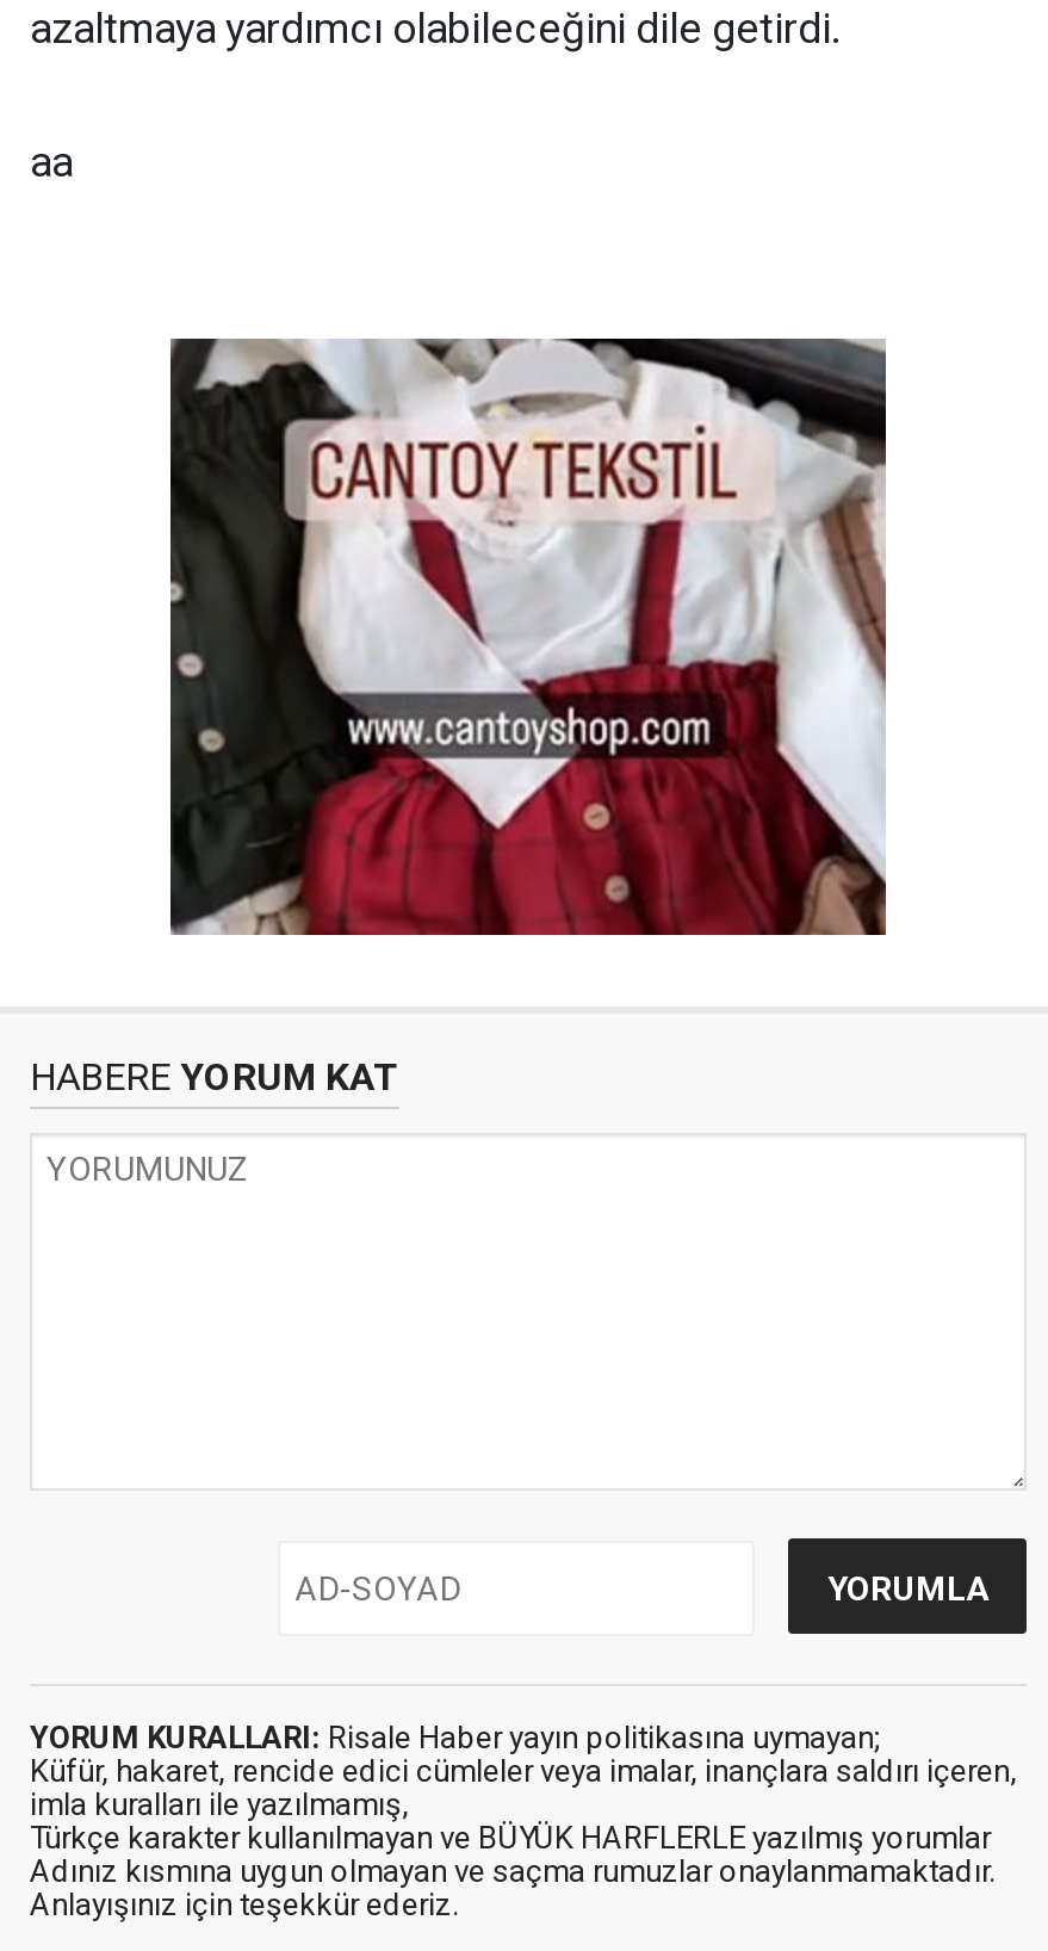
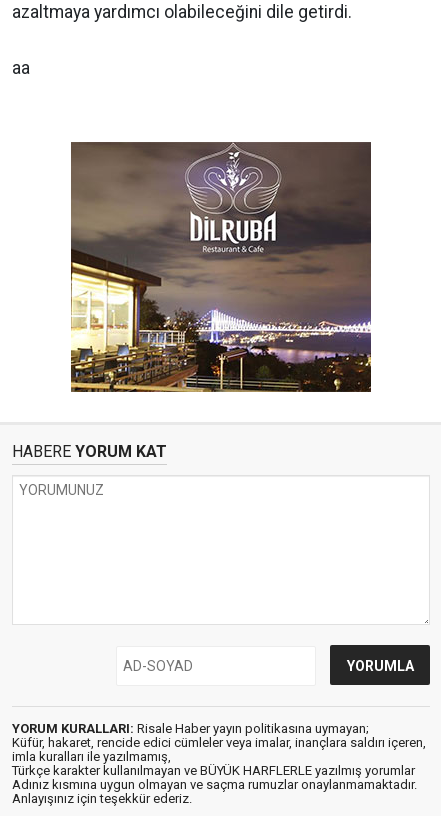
[168,336,888,937] [image] -> [70,141,372,393] [image]

